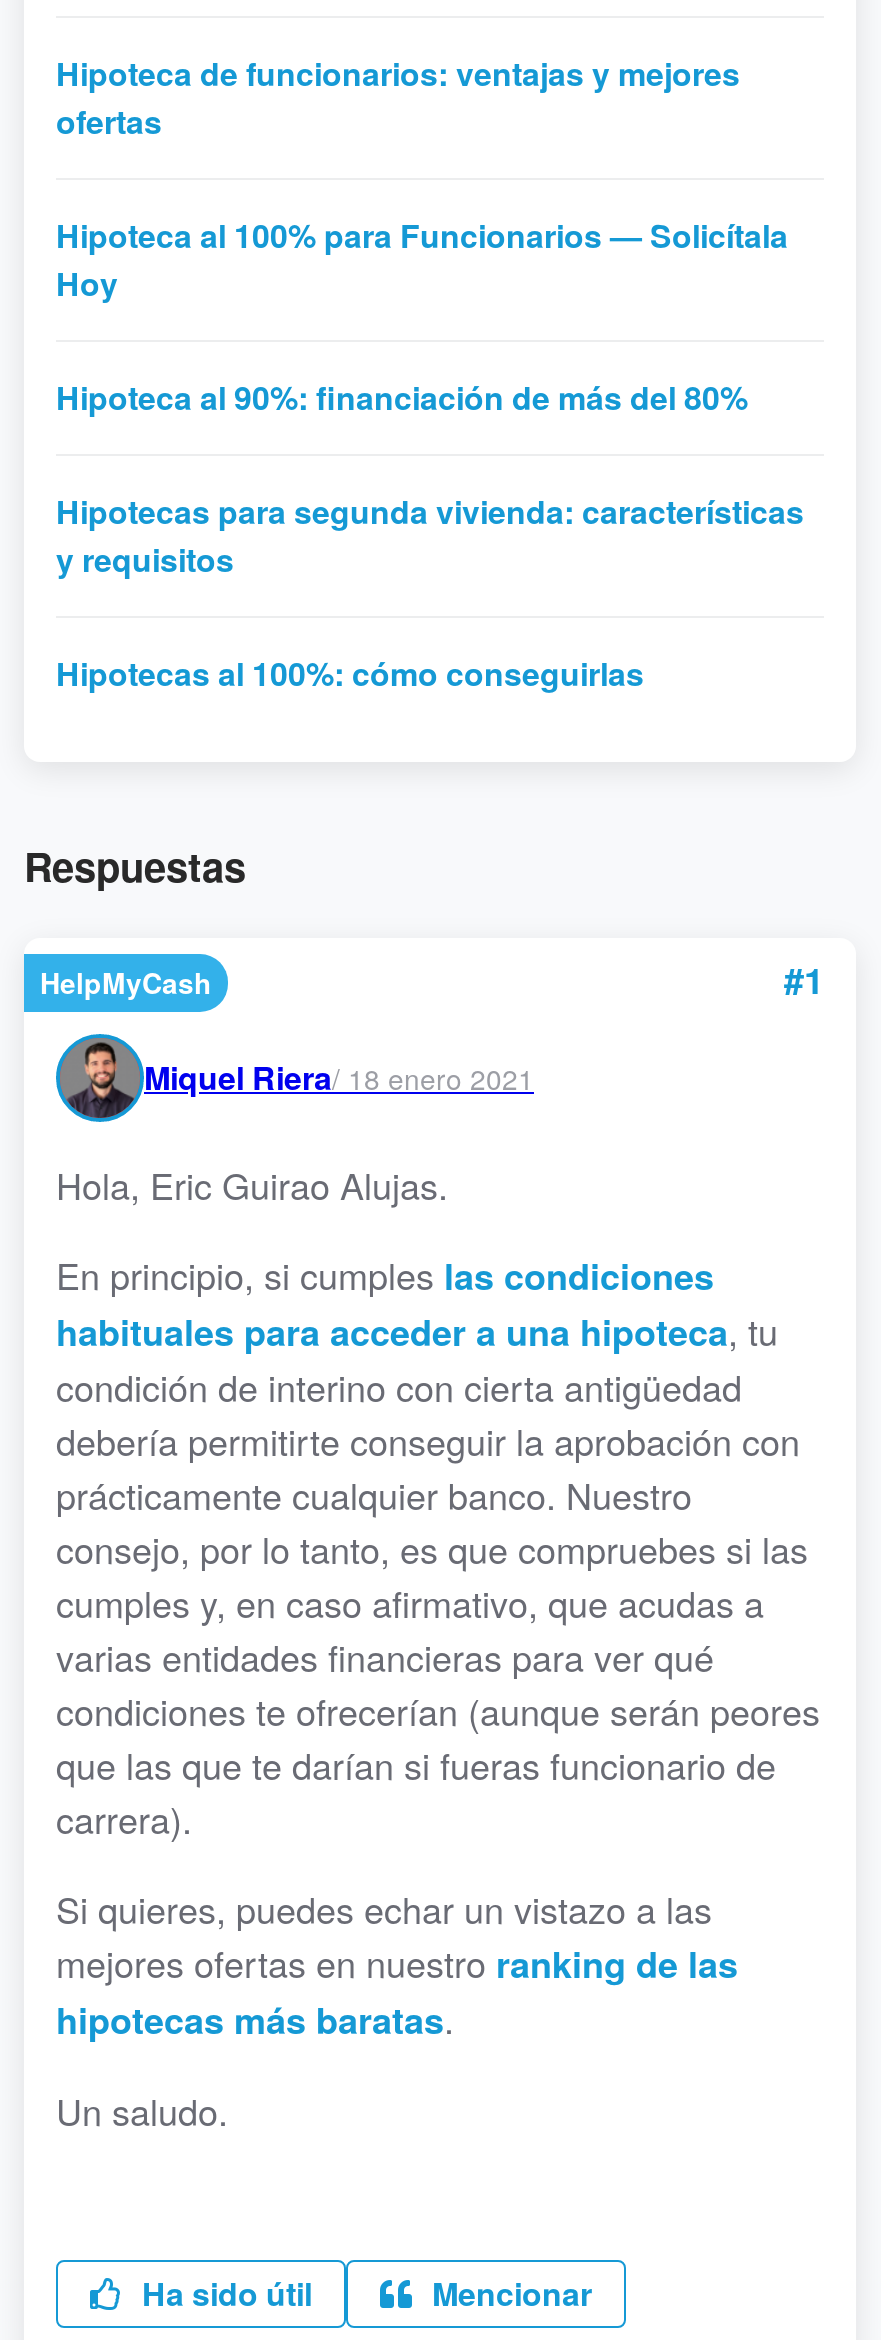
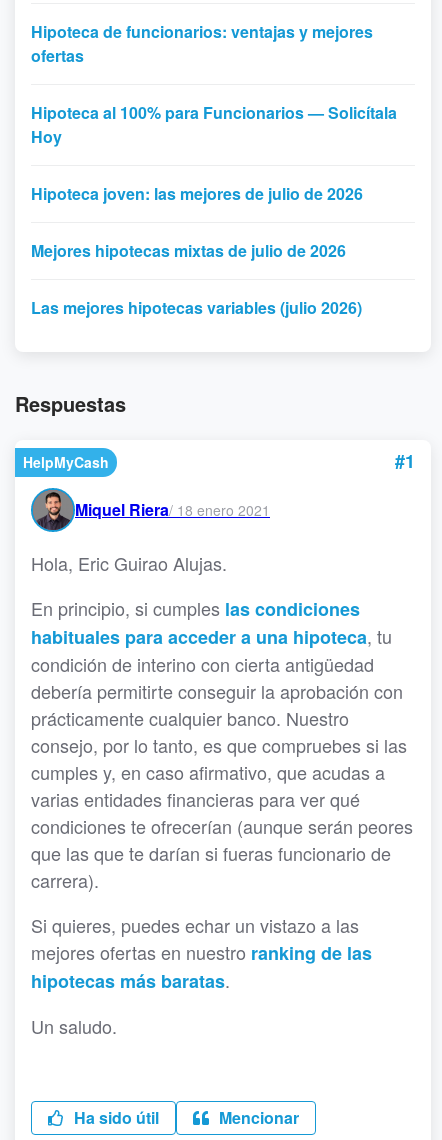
[56,374,748,420] Hipoteca al 90%: financiación de más del 80% -> [31,182,363,205] Hipoteca joven: las mejores de julio de 2026
[56,488,804,582] Hipotecas para segunda vivienda: características | y requisitos -> [31,239,346,262] Mejores hipotecas mixtas de julio de 2026
[56,650,644,696] Hipotecas al 100%: cómo conseguirlas -> [31,296,362,319] Las mejores hipotecas variables (julio 2026)

